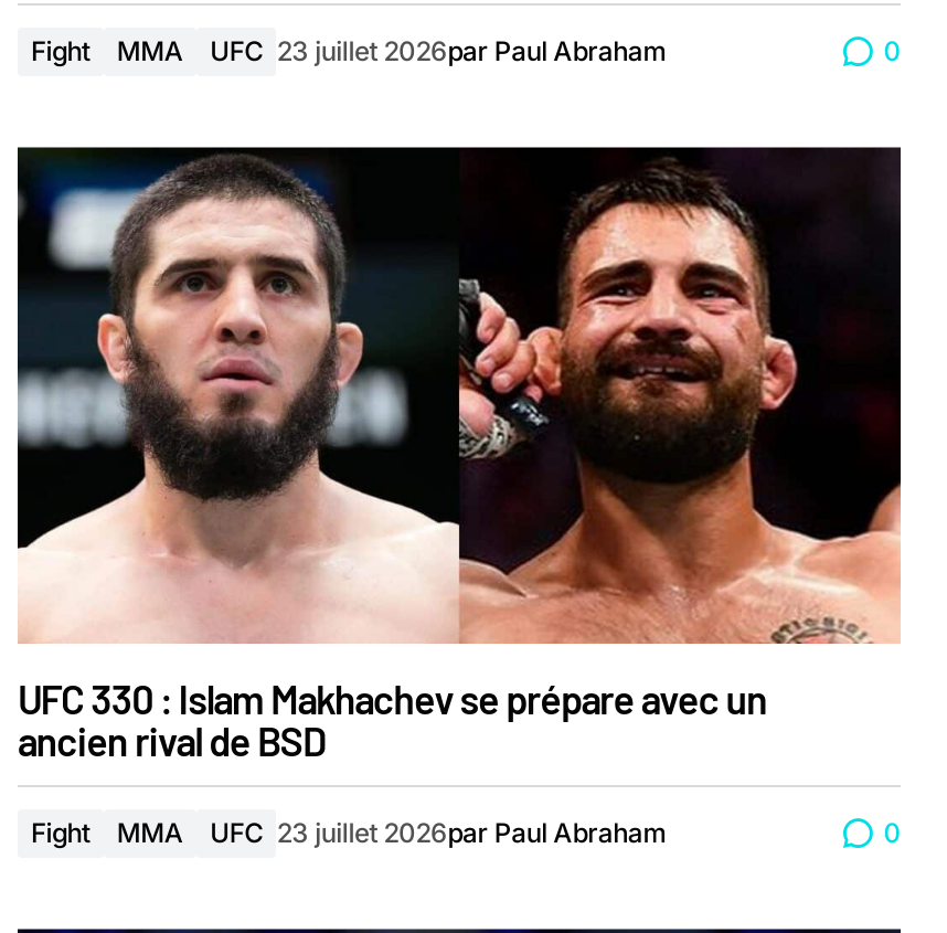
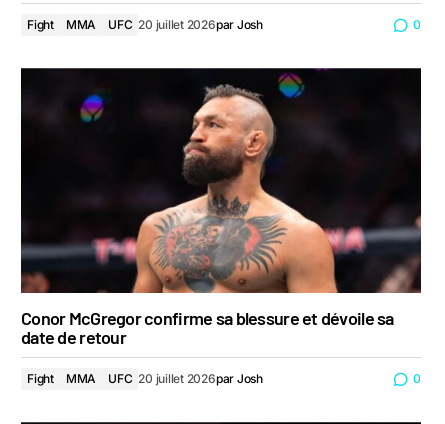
[210,35,667,68] UFC 23 juillet 2026par Paul Abraham -> [108,17,263,32] UFC 20 juillet 2026par Josh
[15,147,903,766] [image] | UFC 330 : Islam Makhachev se prépare avec un | ancien rival de BSD -> [20,68,422,348] [image] | Conor McGregor confirme sa blessure et dévoile sa | date de retour
[210,817,667,850] UFC 23 juillet 2026par Paul Abraham -> [108,371,263,386] UFC 20 juillet 2026par Josh

